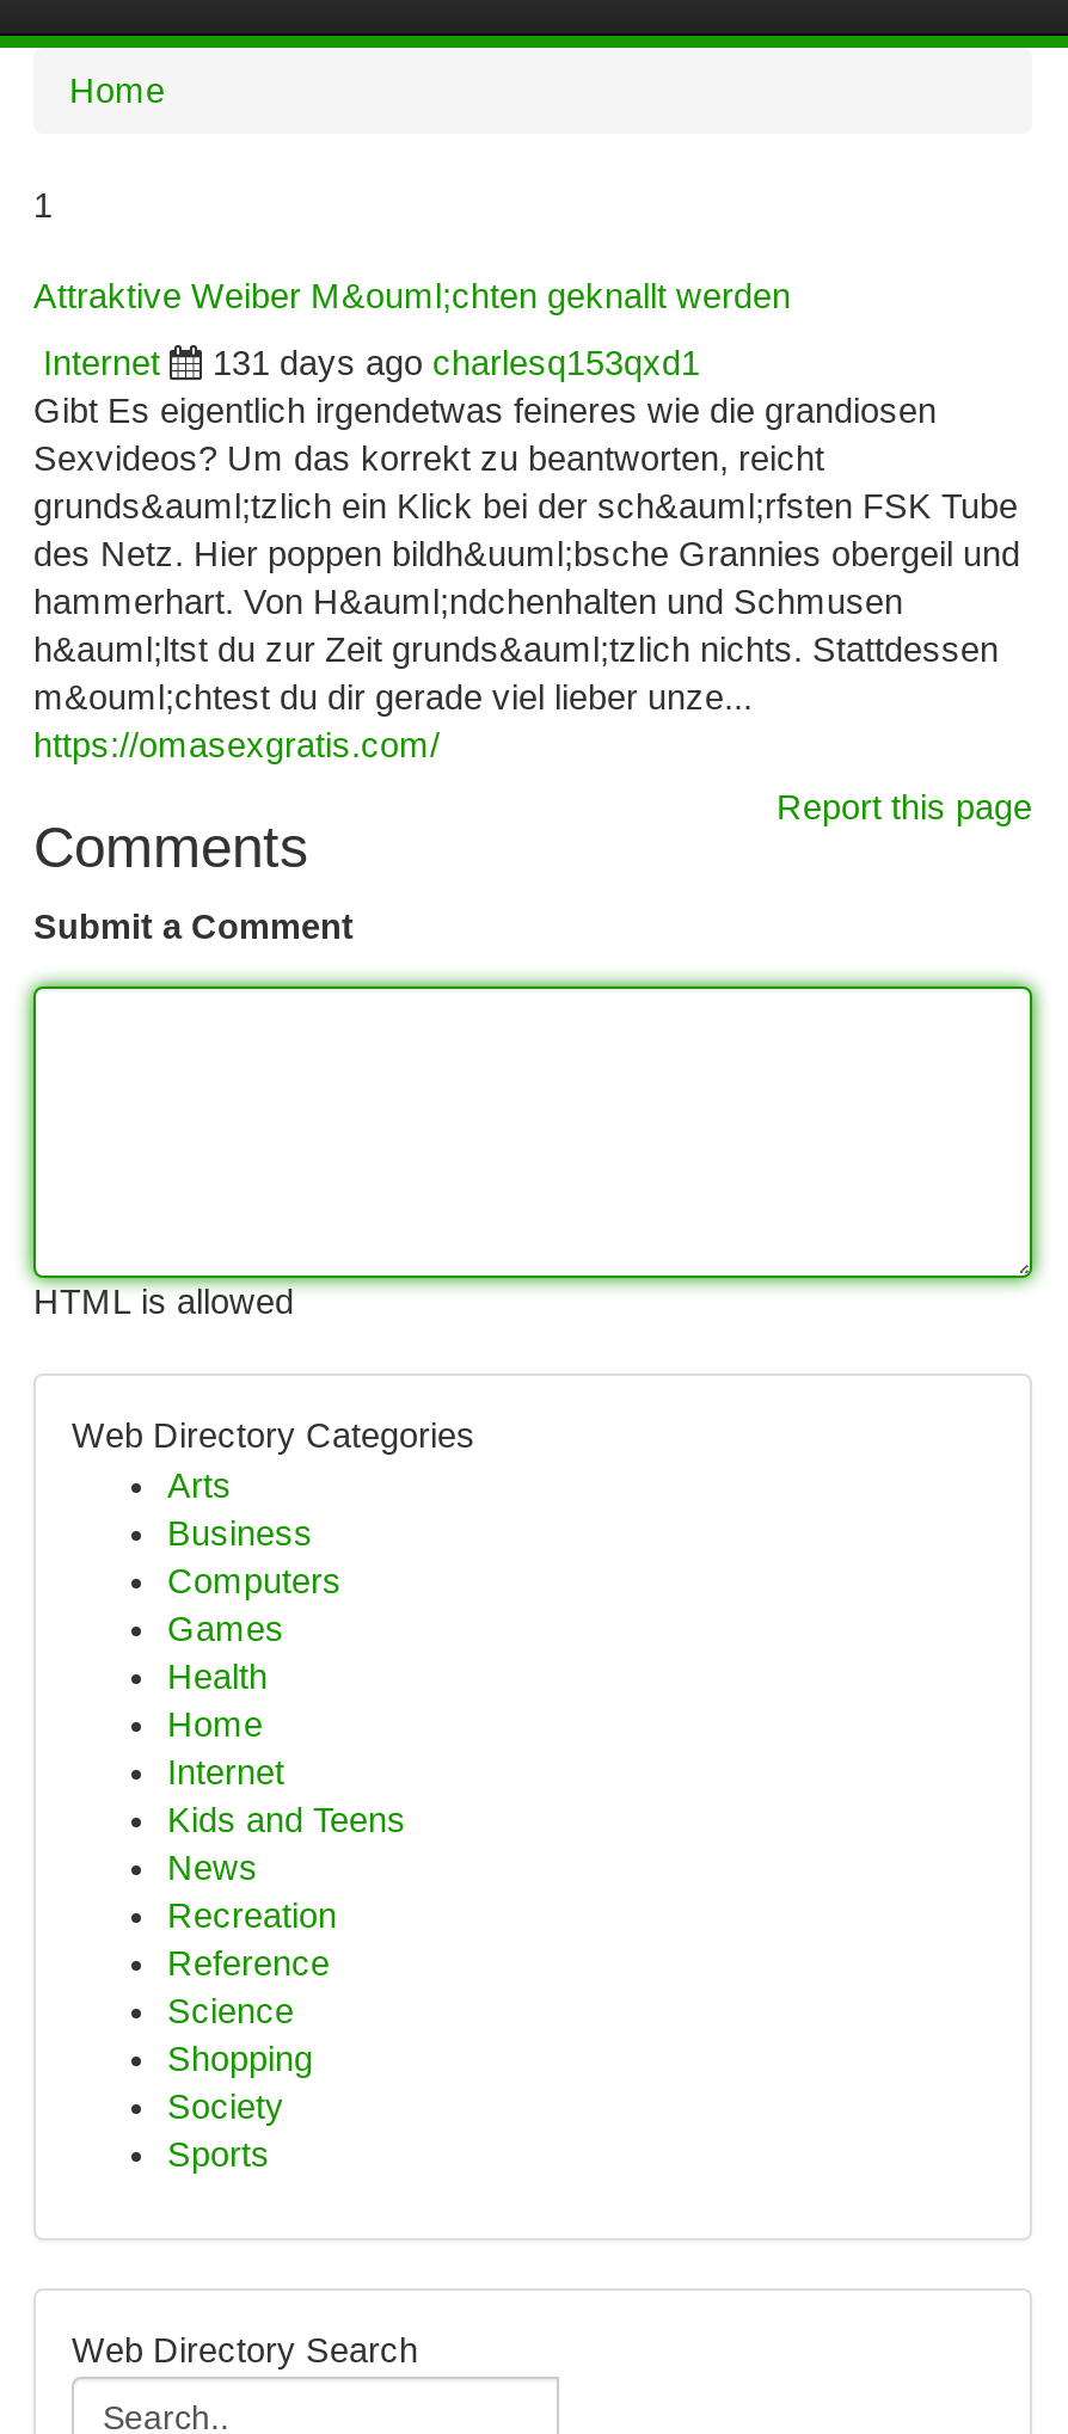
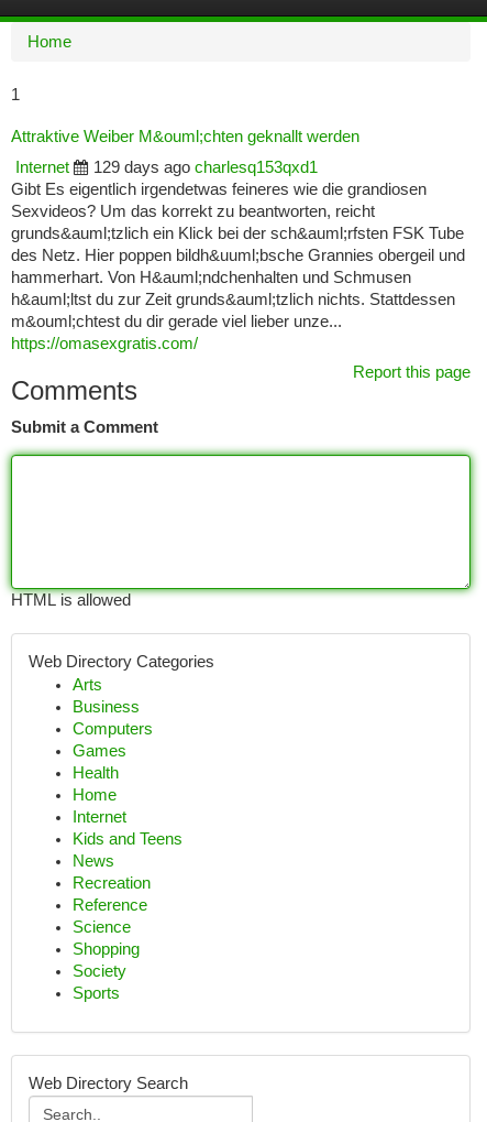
[213,344,700,382] 131 days ago charlesq153qxd1 -> [93,159,318,176] 129 days ago charlesq153qxd1

